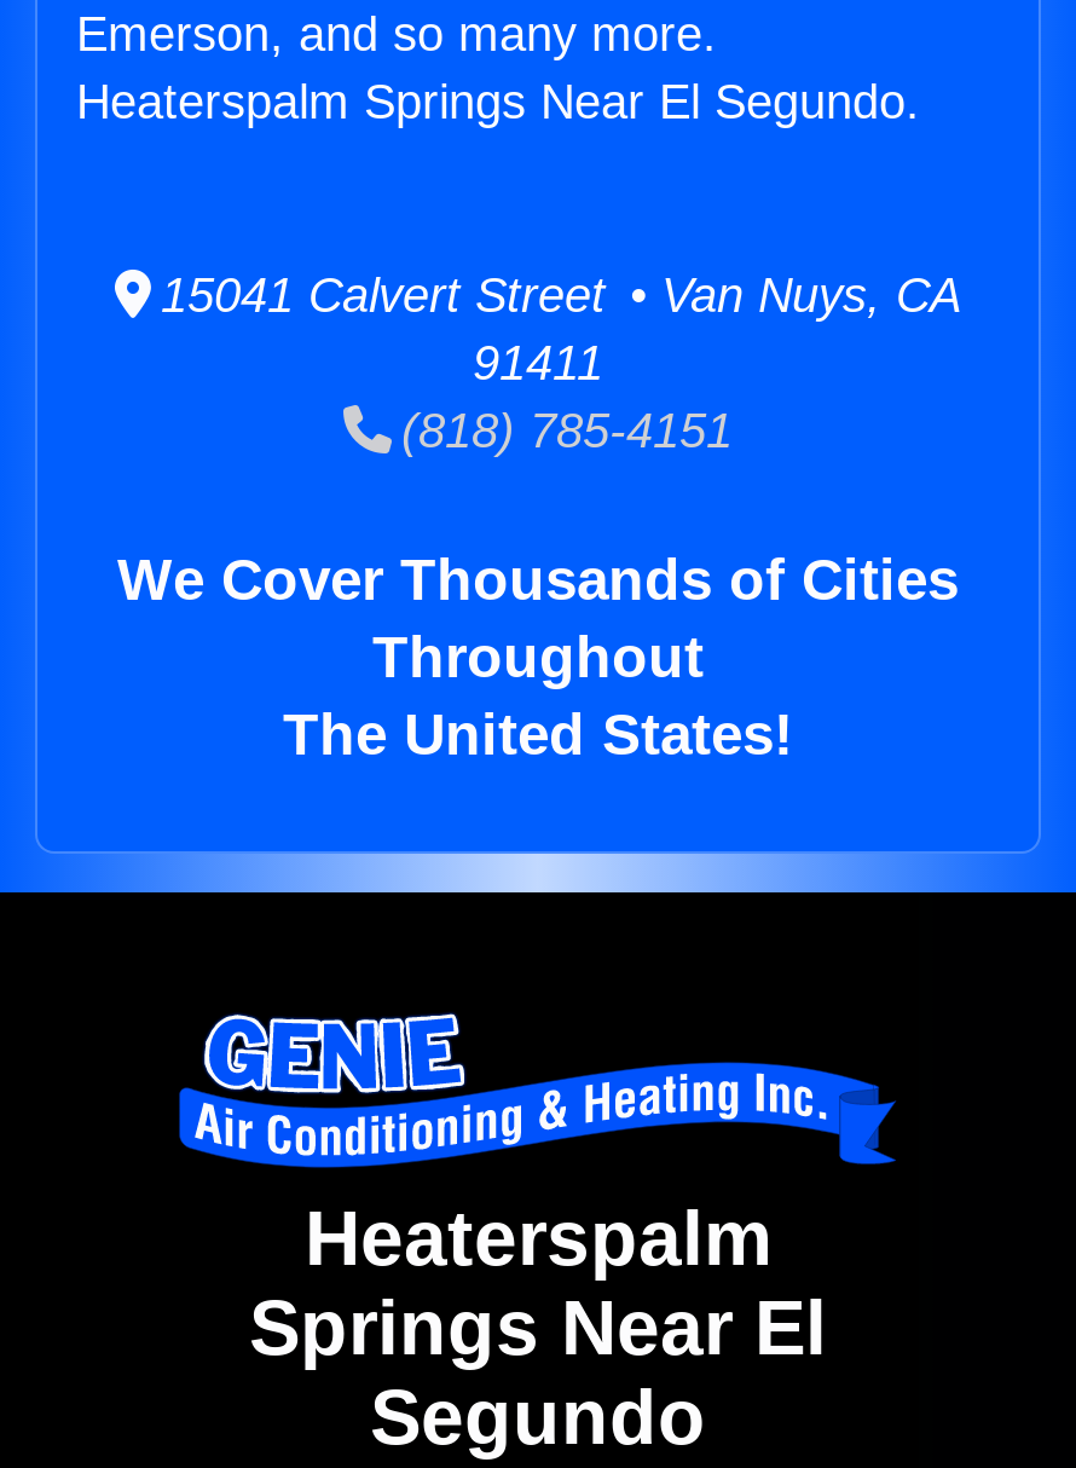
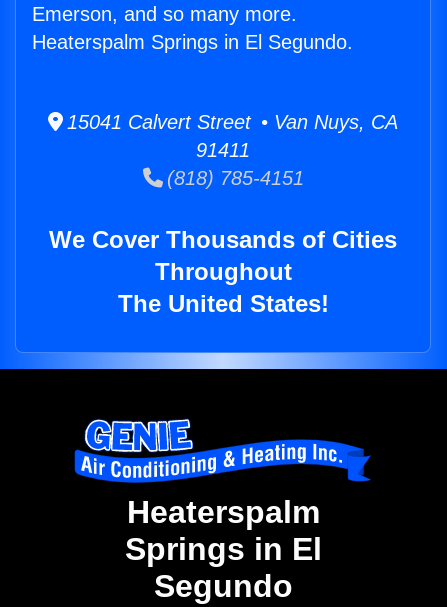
[76,75,920,128] Heaterspalm Springs Near El Segundo. -> [32,31,353,53] Heaterspalm Springs in El Segundo.
[249,1285,827,1372] Springs Near El -> [124,531,321,567] Springs in El

